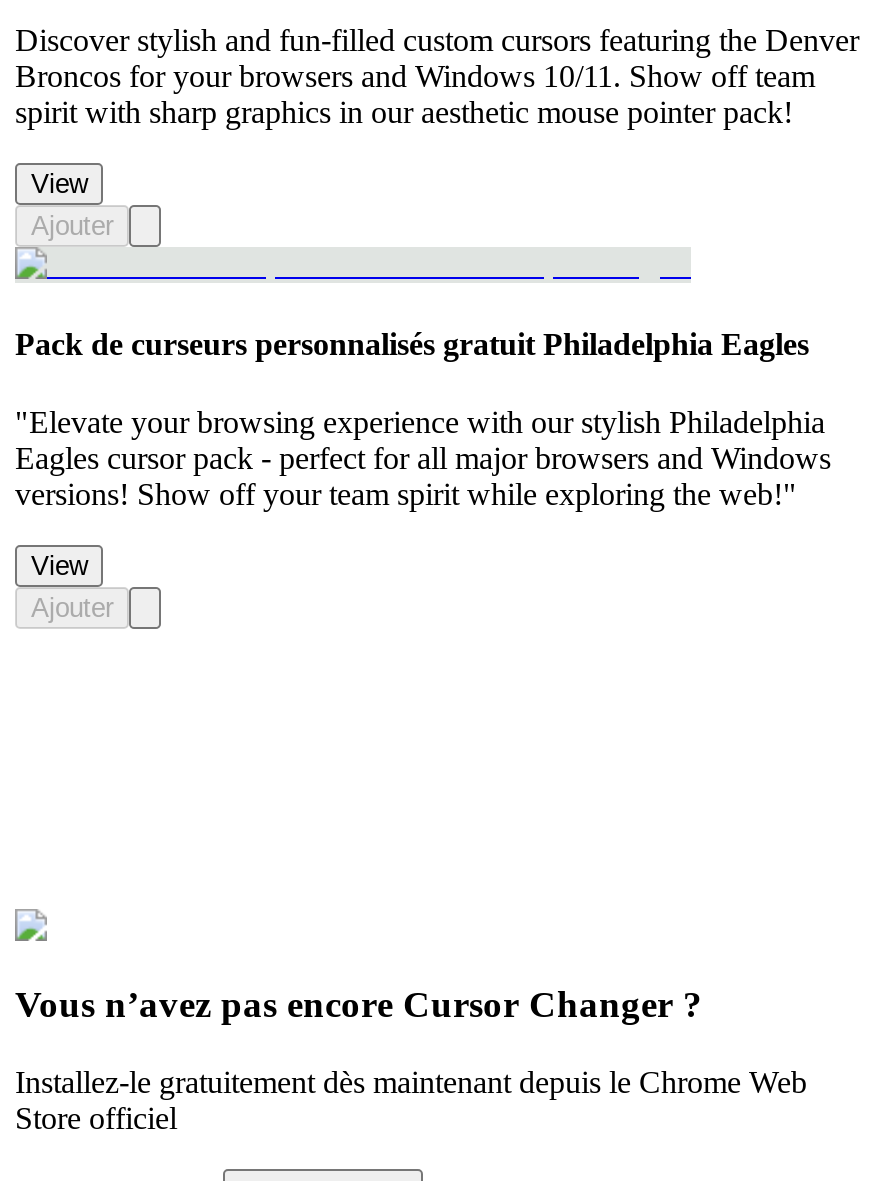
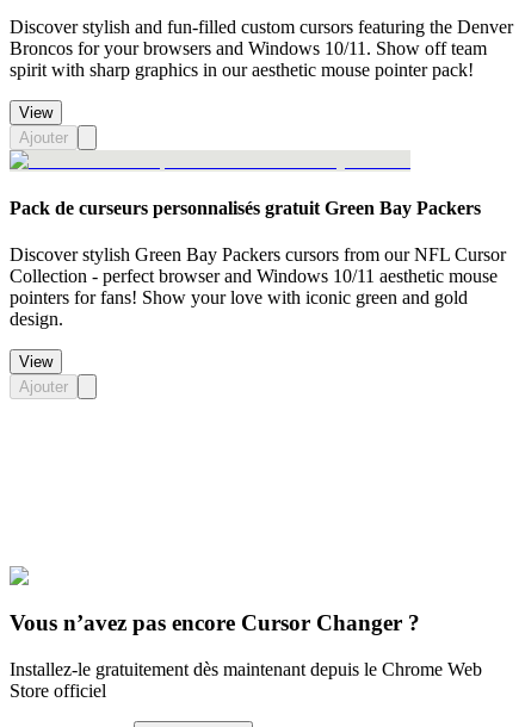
[15,326,809,360] Pack de curseurs personnalisés gratuit Philadelphia Eagles -> [10,197,481,218] Pack de curseurs personnalisés gratuit Green Bay Packers
[15,405,831,511] "Elevate your browsing experience with our stylish Philadelphia | Eagles cursor pack - perfect for all major browsers and Windows | versions! Show off your team spirit while exploring the web!" -> [10,244,506,329] Discover stylish Green Bay Packers cursors from our NFL Cursor | Collection - perfect browser and Windows 10/11 aesthetic mouse | pointers for fans! Show your love with iconic green and gold | design.

